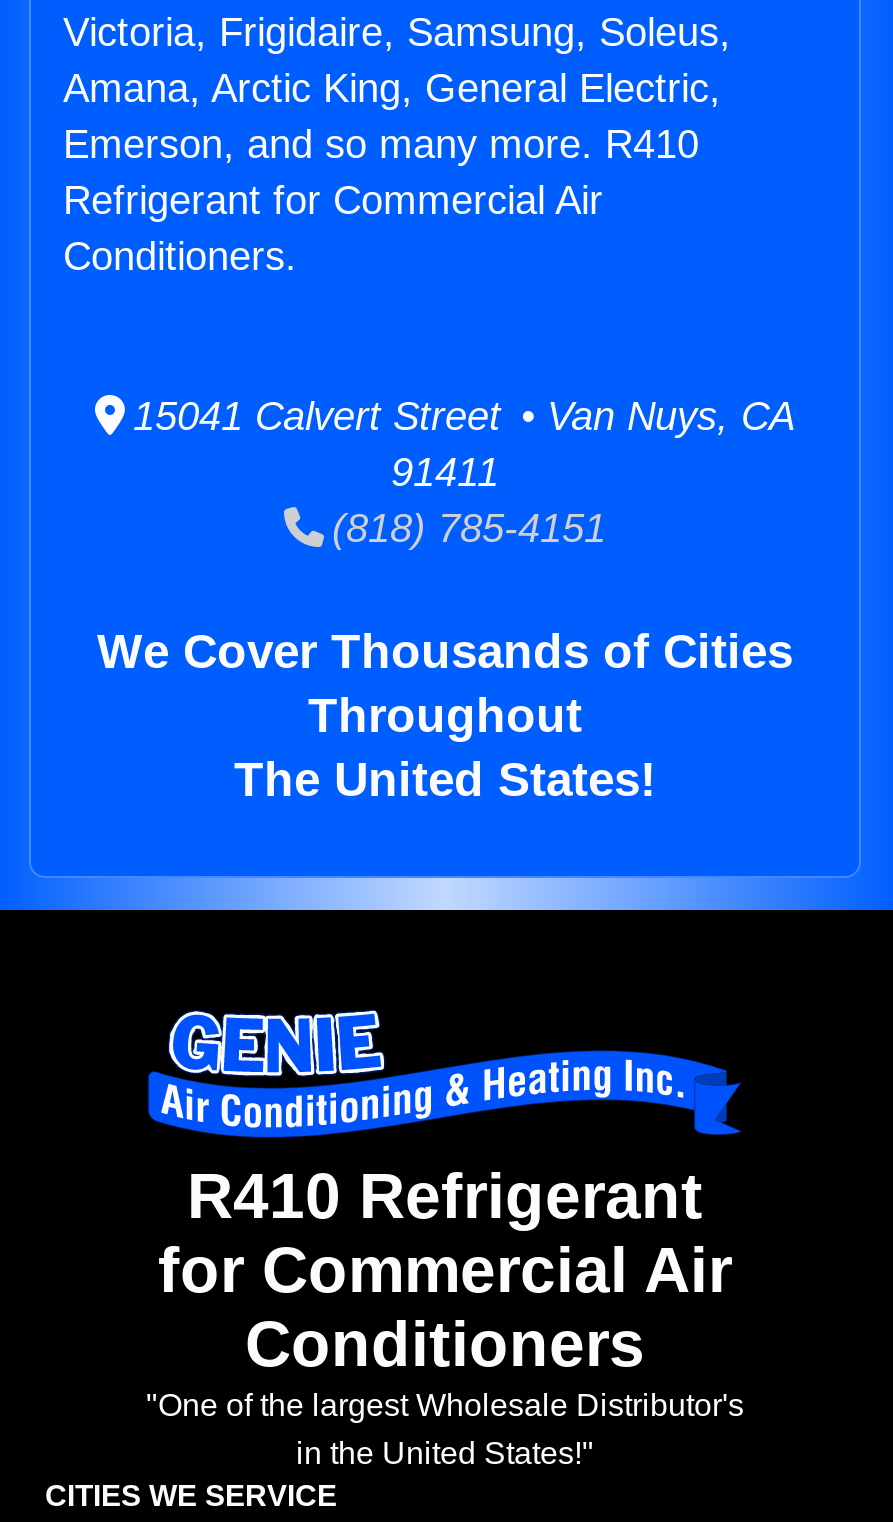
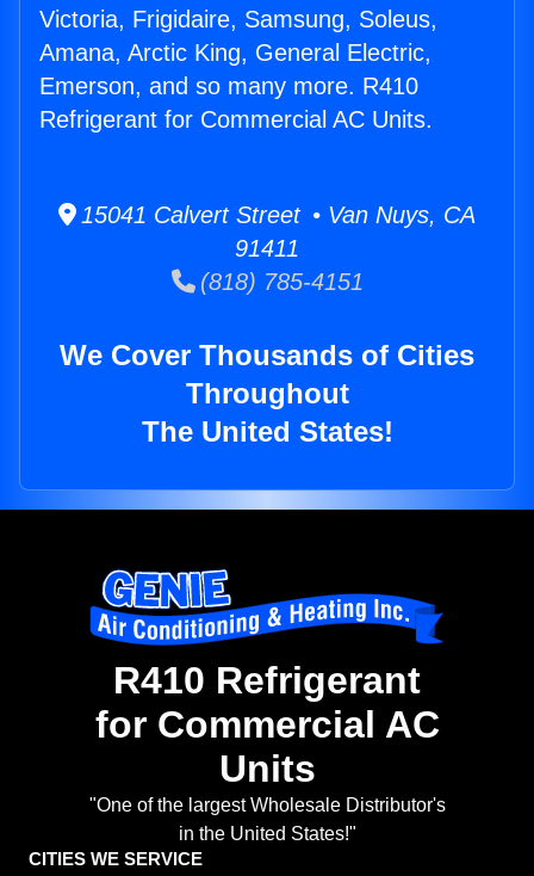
[63,178,603,278] Refrigerant for Commercial Air | Conditioners. -> [39,106,433,133] Refrigerant for Commercial AC Units.
[158,1235,732,1381] for Commercial Air | Conditioners -> [95,703,439,790] for Commercial AC | Units

